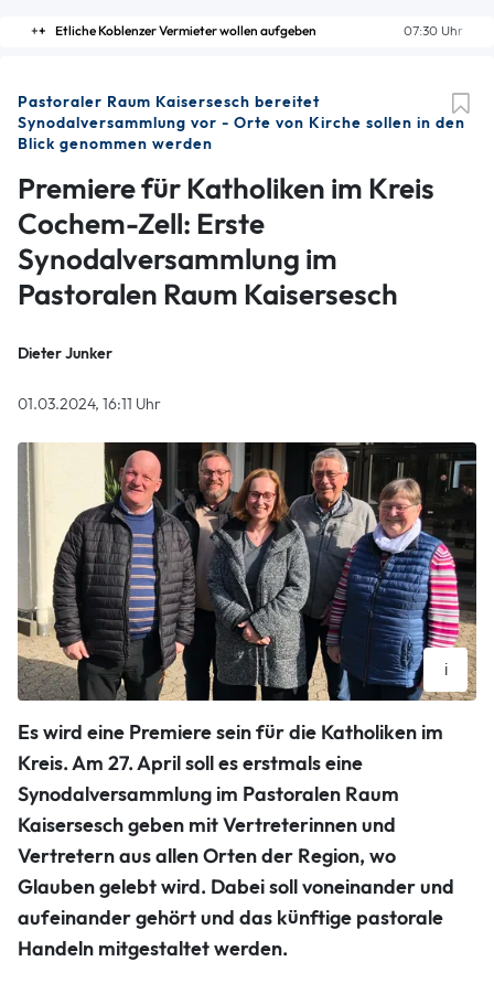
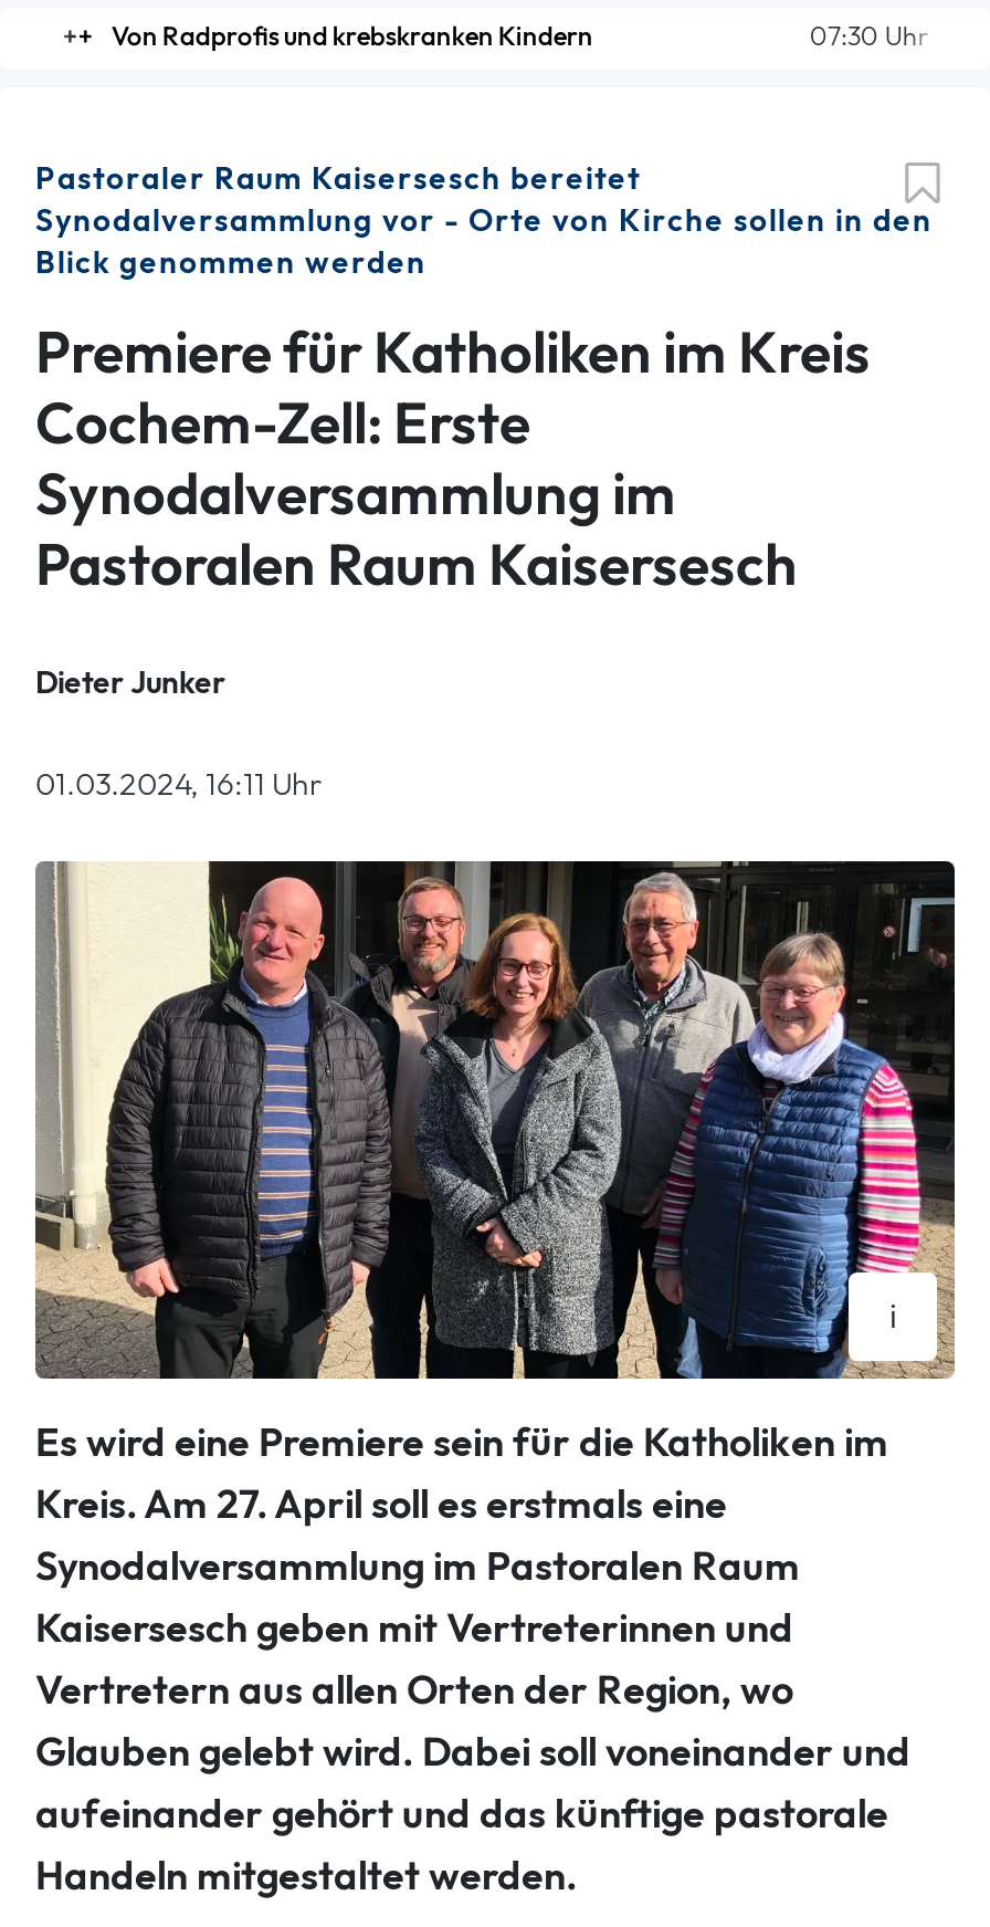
[55,22,316,40] Etliche Koblenzer Vermieter wollen aufgeben -> [110,19,592,54] Von Radprofis und krebskranken Kindern

